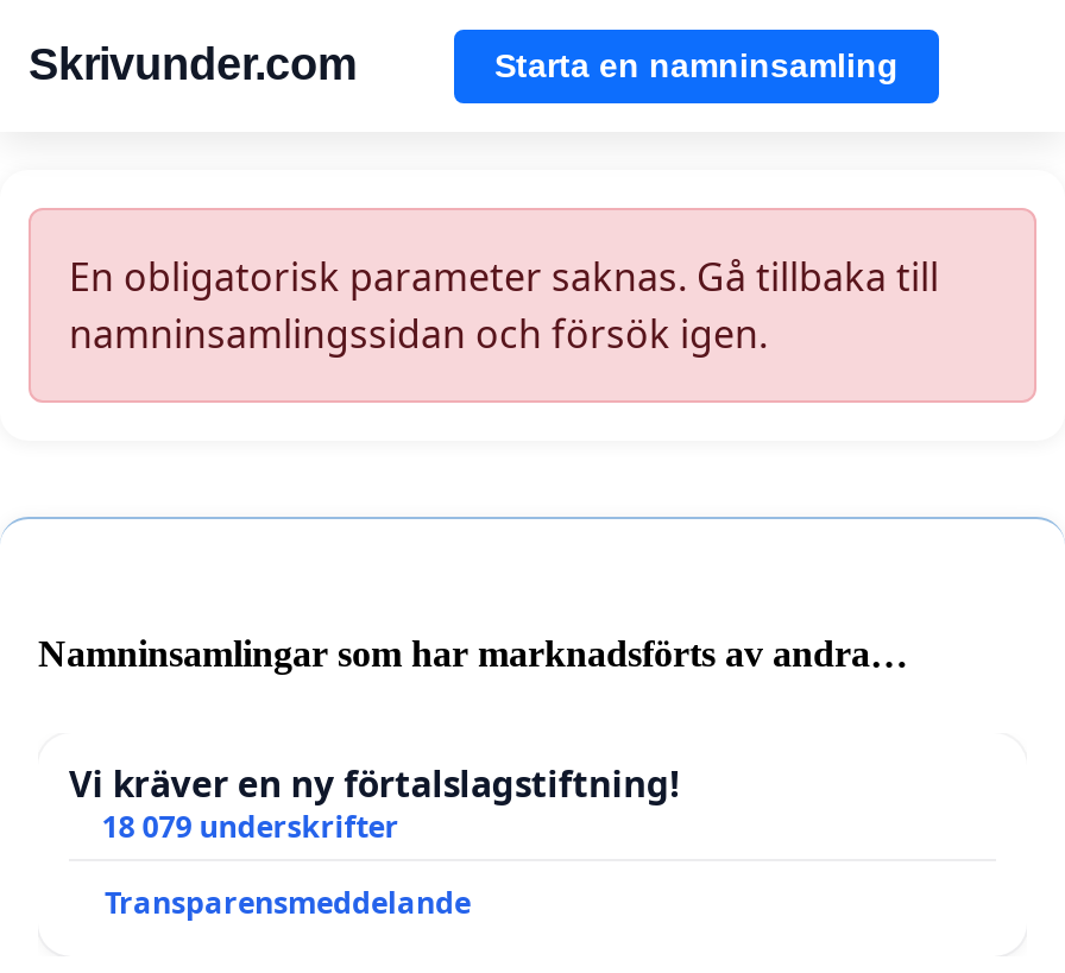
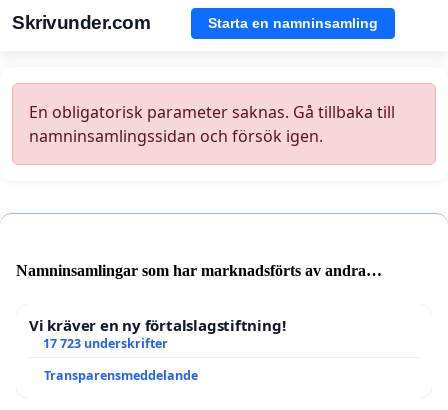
[102,807,399,848] 18 079 underskrifter -> [43,335,168,352] 17 723 underskrifter

